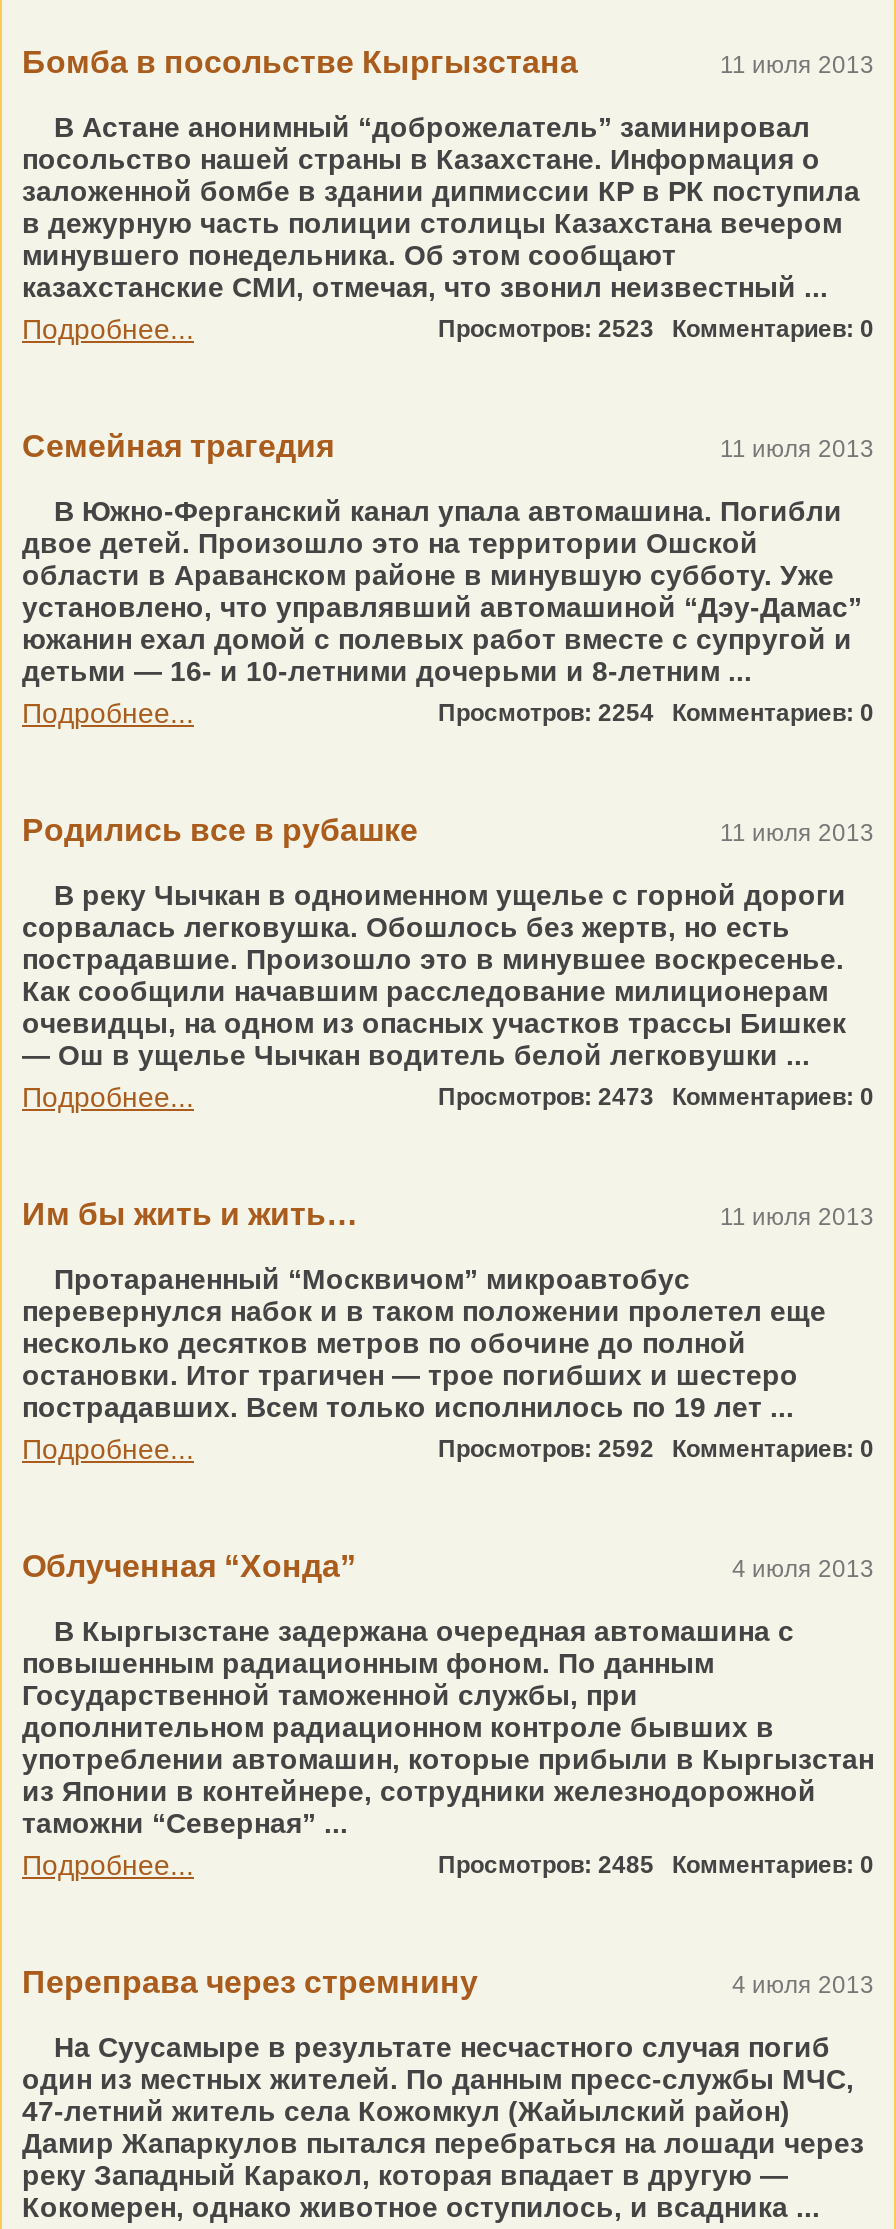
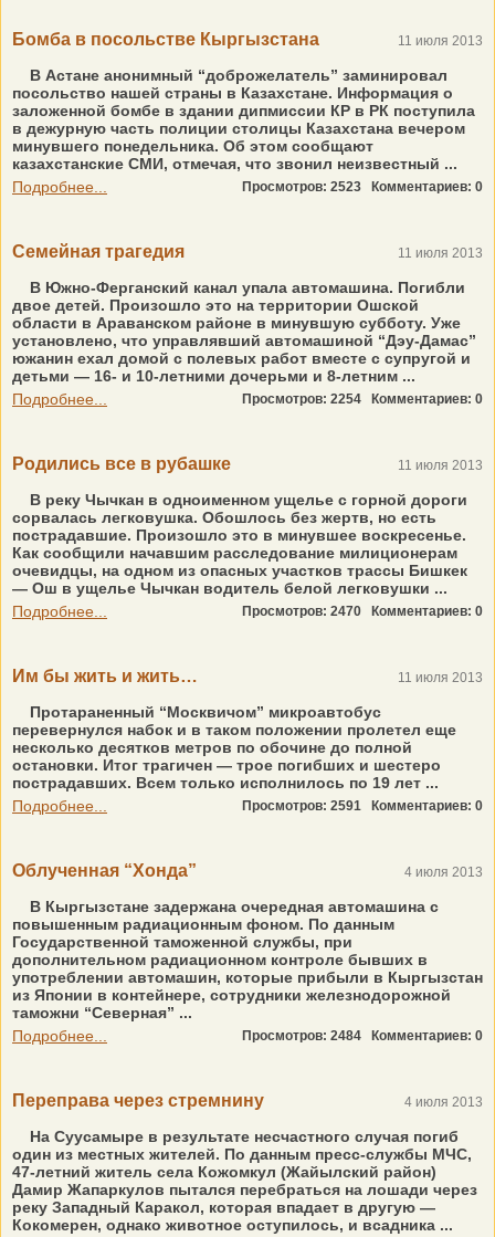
[438,1083,874,1111] Просмотров: 2473 Комментариев: 0 -> [242,604,483,619] Просмотров: 2470 Комментариев: 0
[438,1435,874,1463] Просмотров: 2592 Комментариев: 0 -> [242,798,483,814] Просмотров: 2591 Комментариев: 0
[438,1851,874,1879] Просмотров: 2485 Комментариев: 0 -> [242,1028,483,1044] Просмотров: 2484 Комментариев: 0

